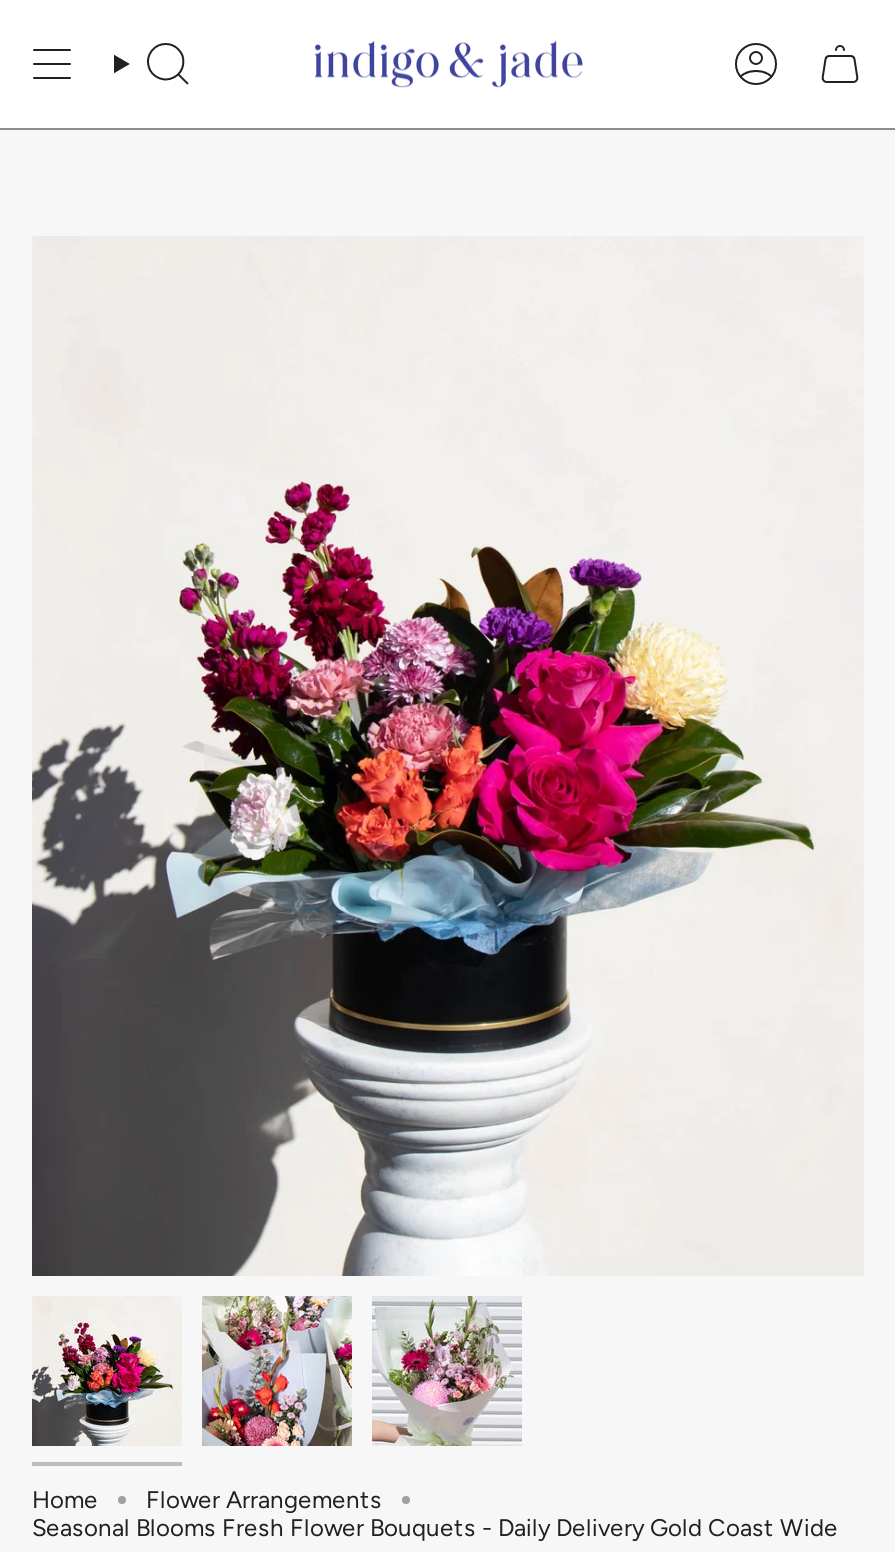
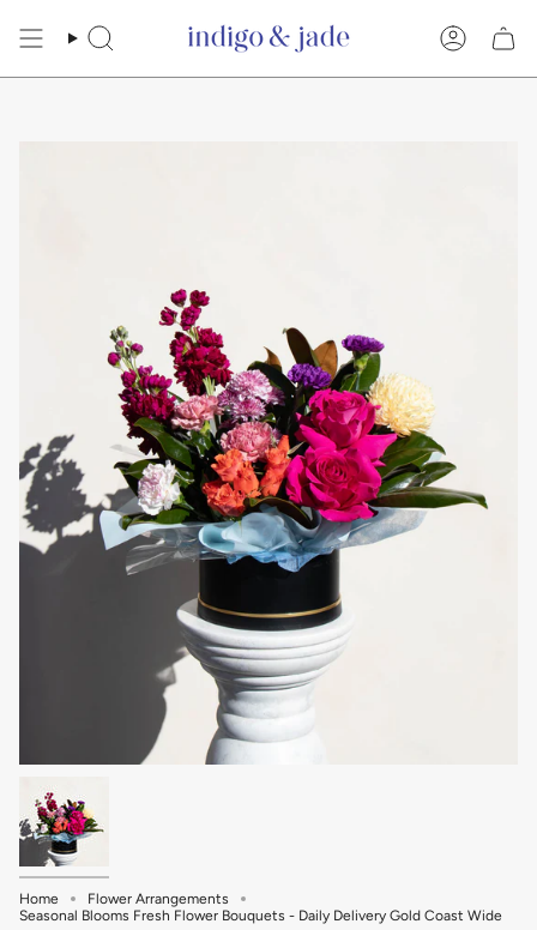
[200,1294,354,1448] [image] -> none
[370,1294,522,1448] [image] -> none

